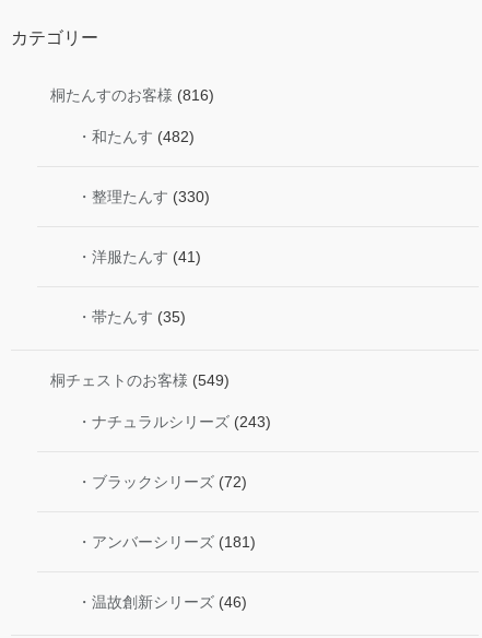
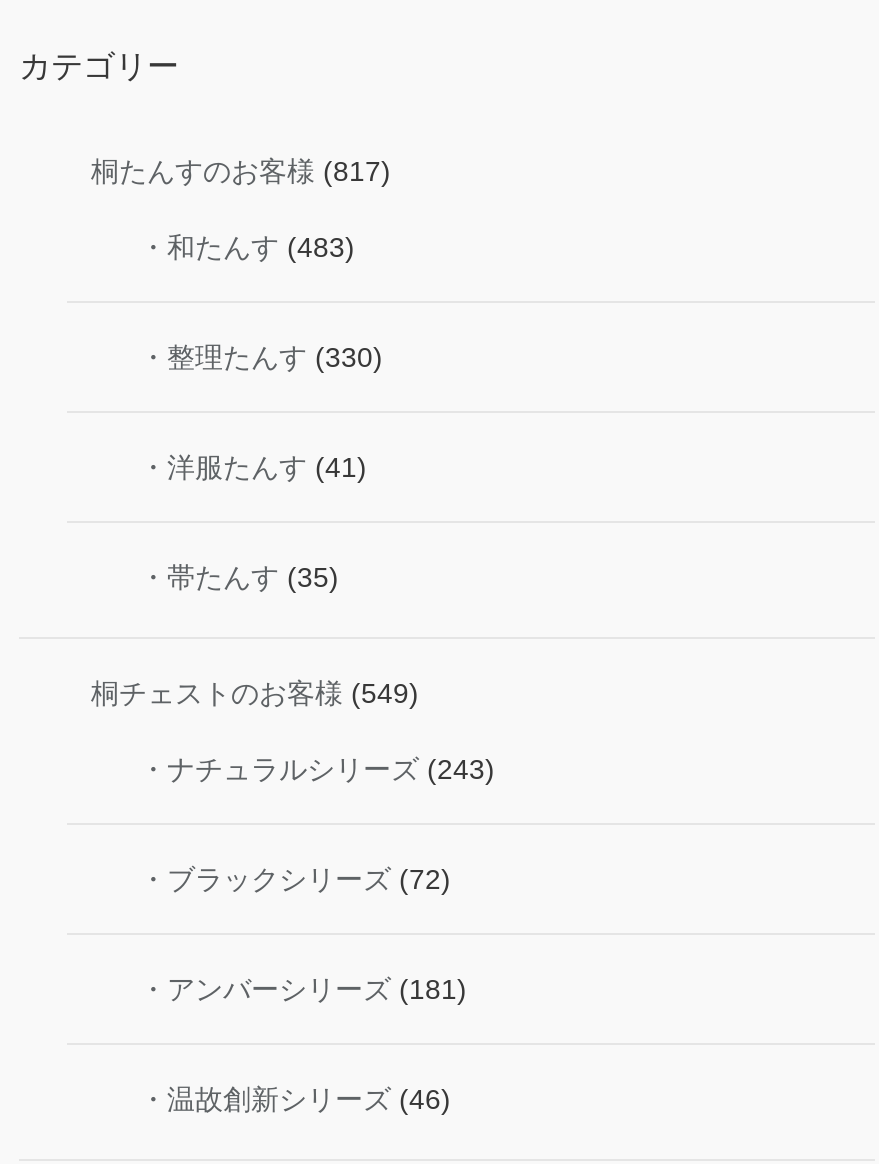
[50,86,214,104] 桐たんすのお客様(816) -> [91,155,391,187] 桐たんすのお客様(817)
[77,128,195,145] ・和たんす(482) -> [139,231,355,263] ・和たんす(483)

